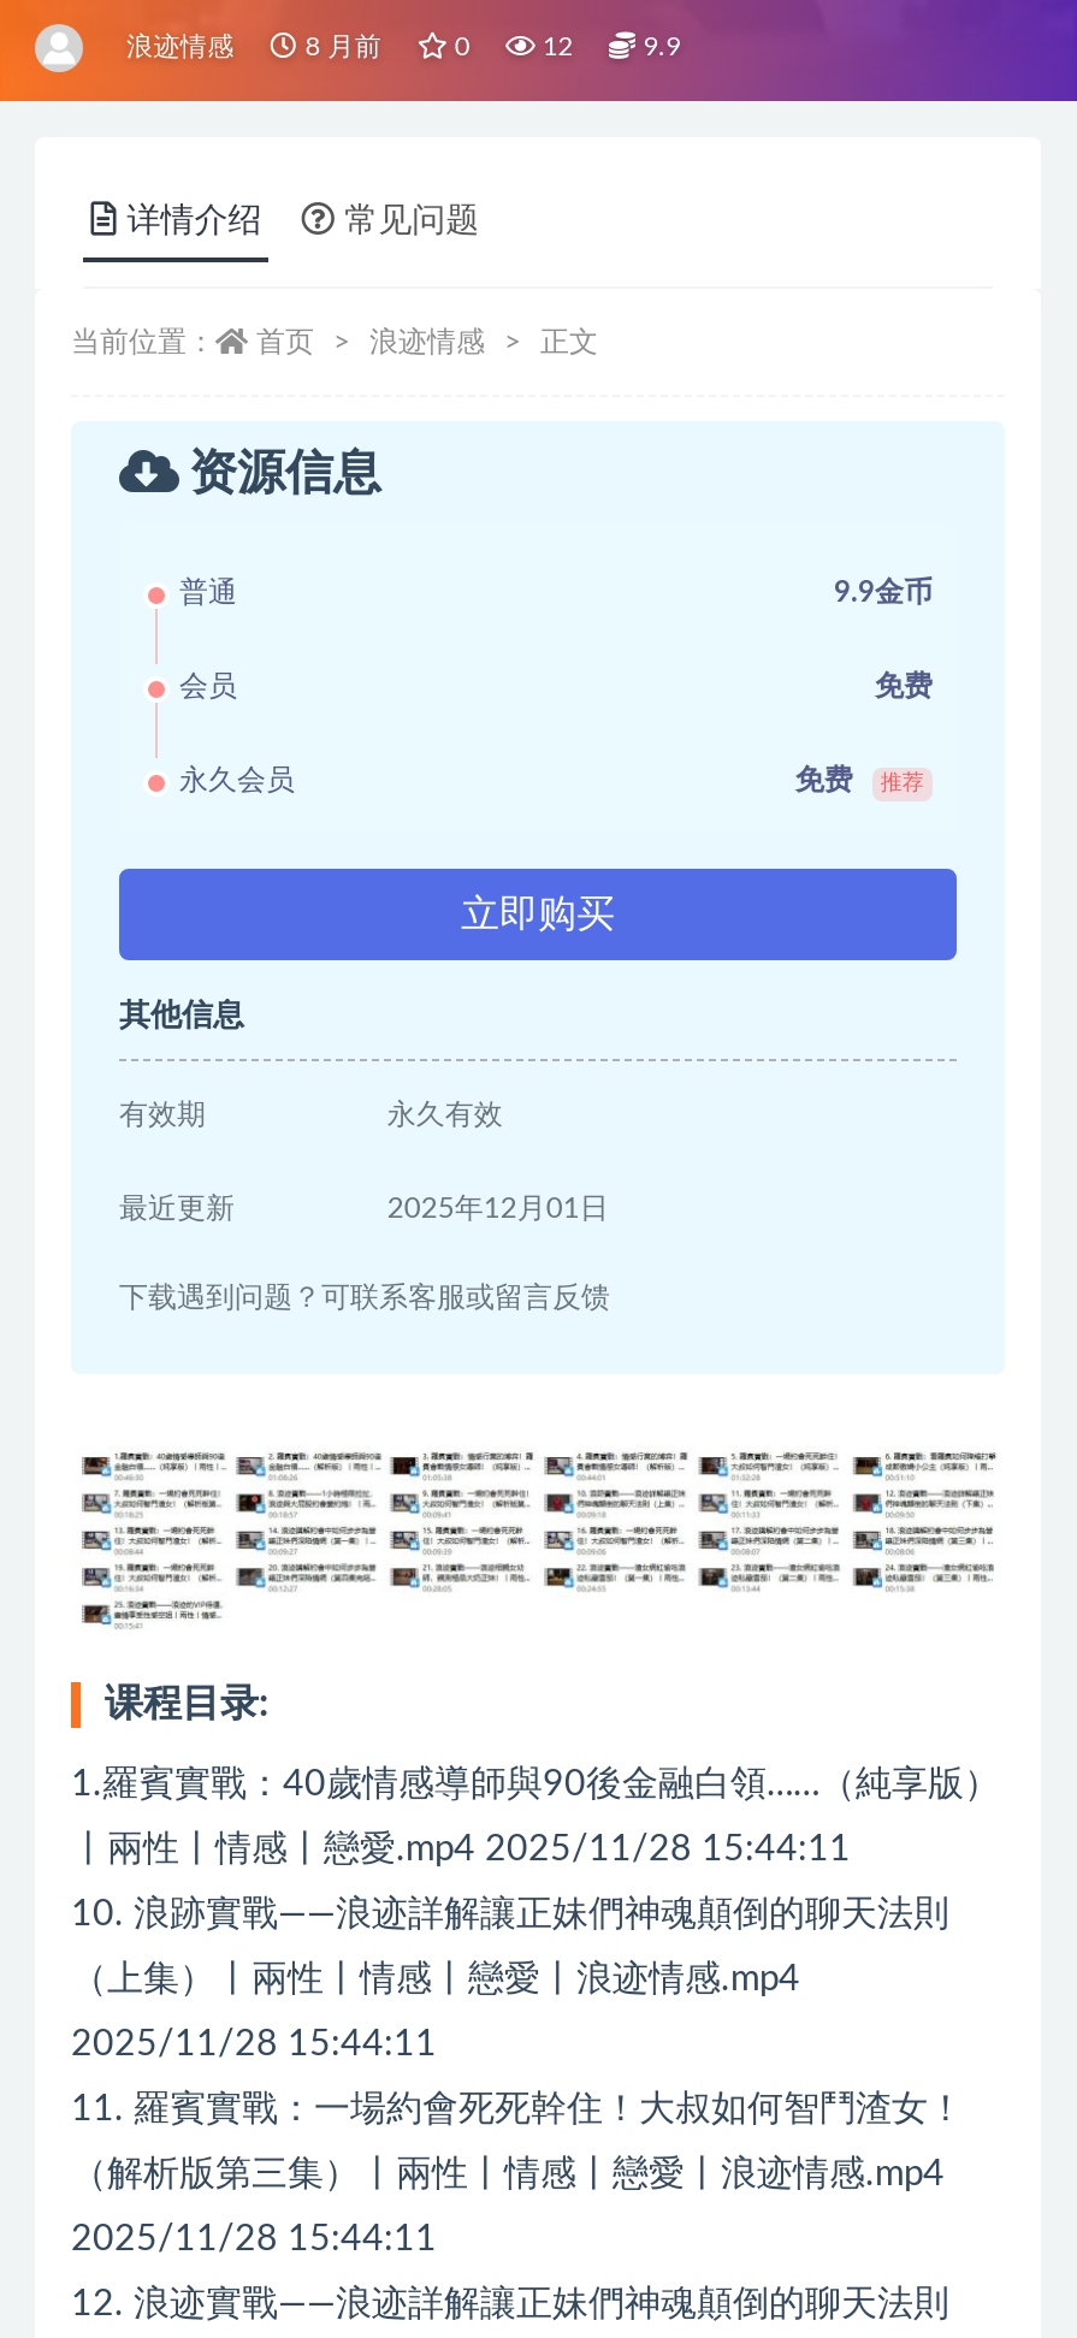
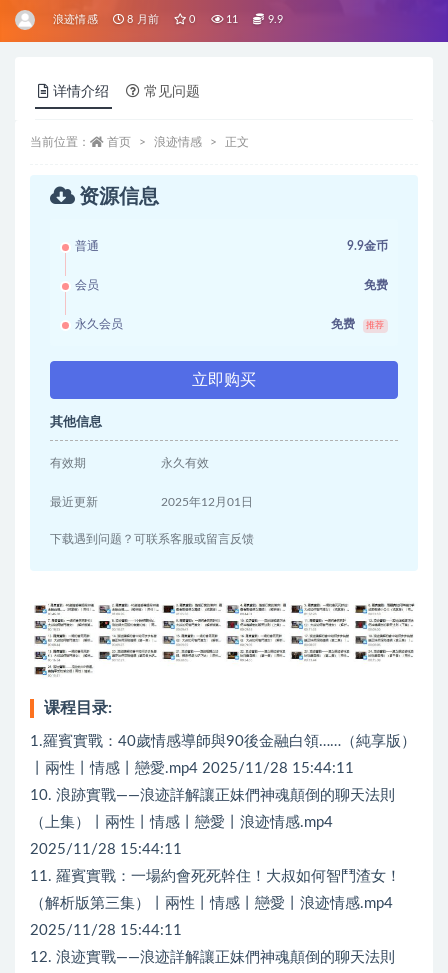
[535,34,573,60] 12 -> [223,14,238,25] 11

